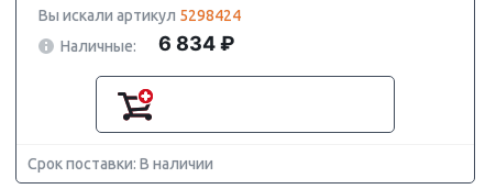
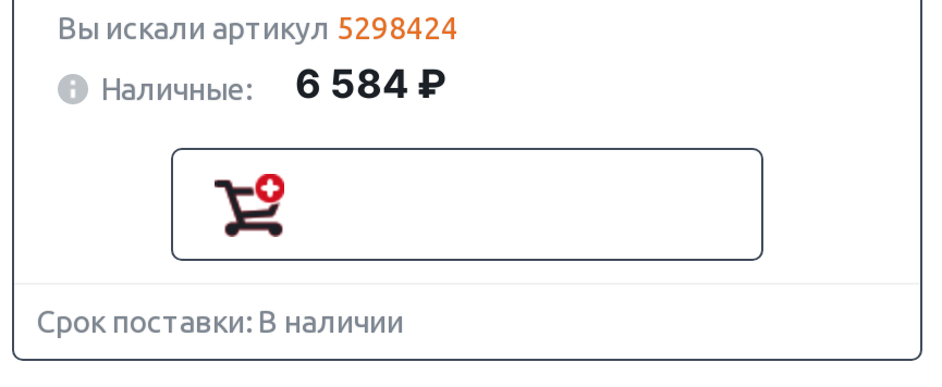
[60,32,234,55] Наличные: 6 834 ₽ -> [101,61,445,107] Наличные: 6 584 ₽

